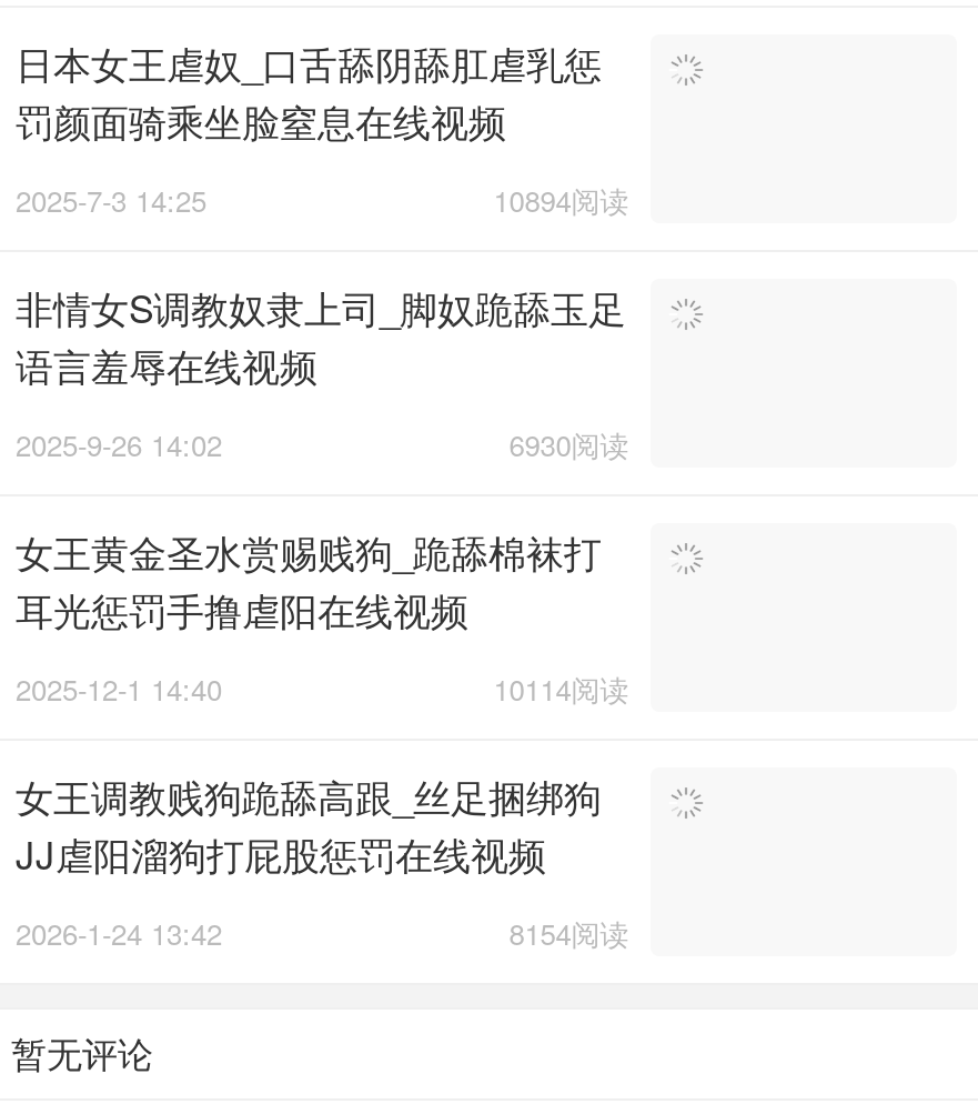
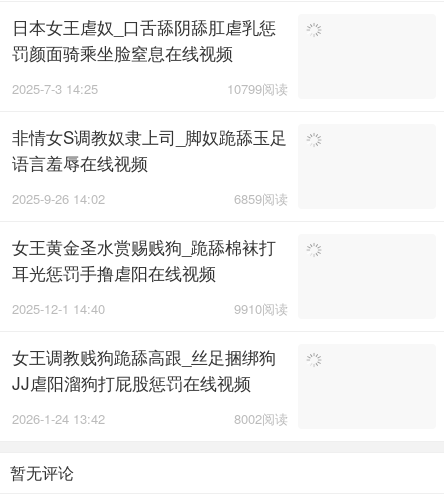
[493,179,629,221] 10894阅读 -> [227,79,288,98] 10799阅读
[509,423,629,465] 6930阅读 -> [234,189,288,208] 6859阅读
[493,668,629,710] 10114阅读 -> [234,299,288,318] 9910阅读
[509,912,629,954] 8154阅读 -> [234,409,288,428] 8002阅读

